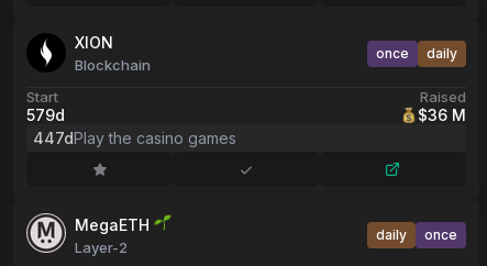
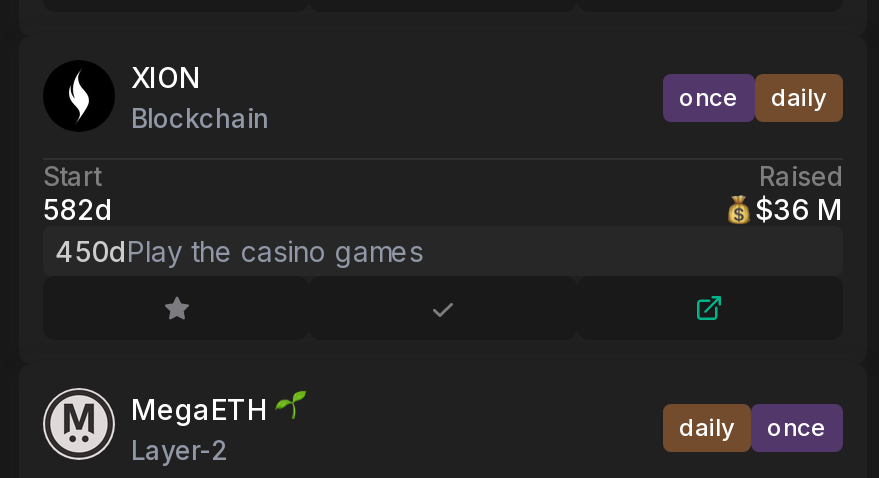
[26,106,65,124] 579d -> [43,192,113,226] 582d
[33,129,236,147] 447dPlay the casino games -> [55,234,423,268] 450dPlay the casino games

